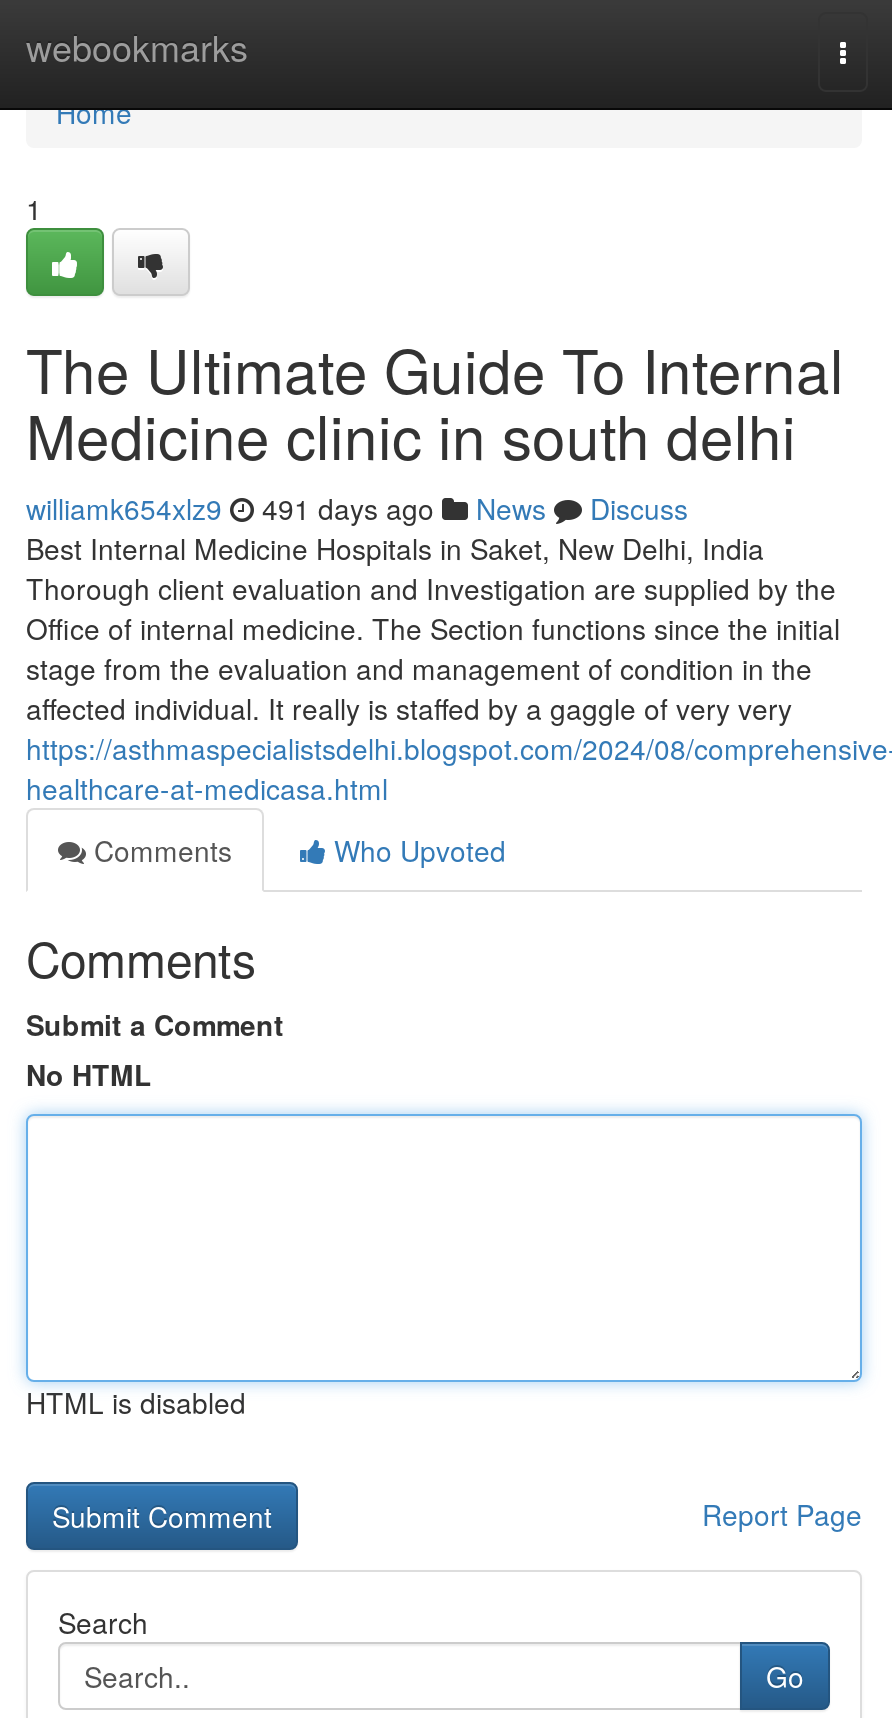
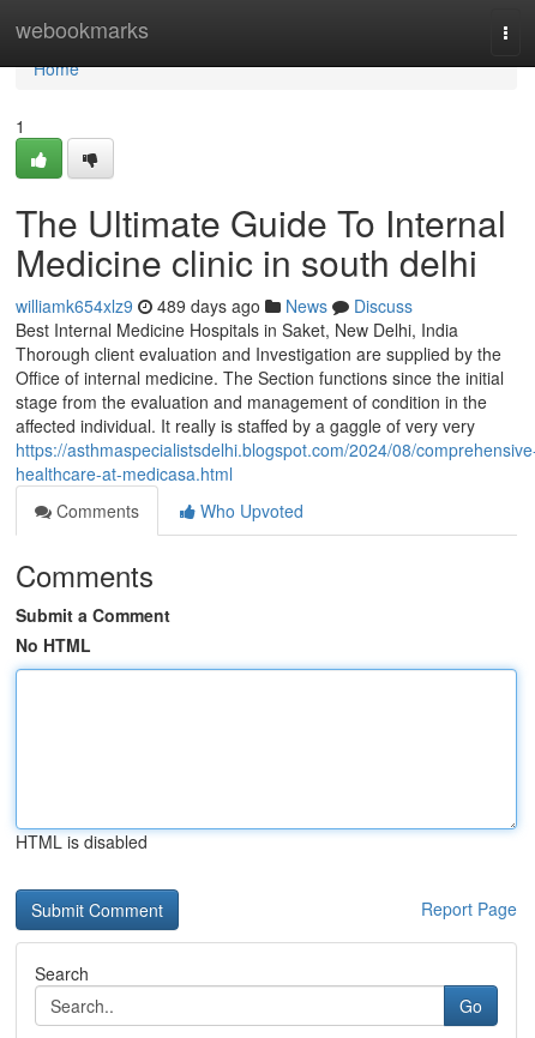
[26,488,688,528] williamk654xlz9 491 days ago News Discuss -> [16,294,413,318] williamk654xlz9 489 days ago News Discuss

